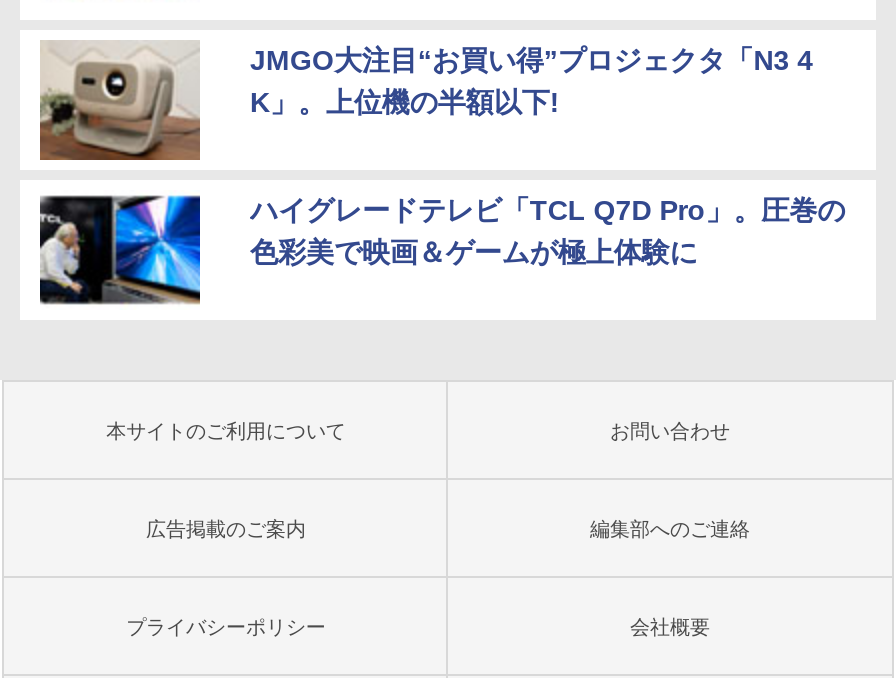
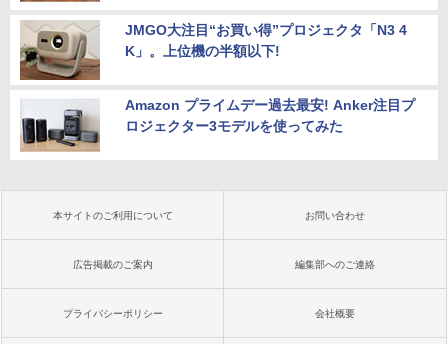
[38,194,845,306] [image] | ハイグレードテレビ「TCL Q7D Pro」。圧巻の | 色彩美で映画＆ゲームが極上体験に -> [20,97,415,152] [image] | Amazon プライムデー過去最安! Anker注目プ | ロジェクター3モデルを使ってみた

